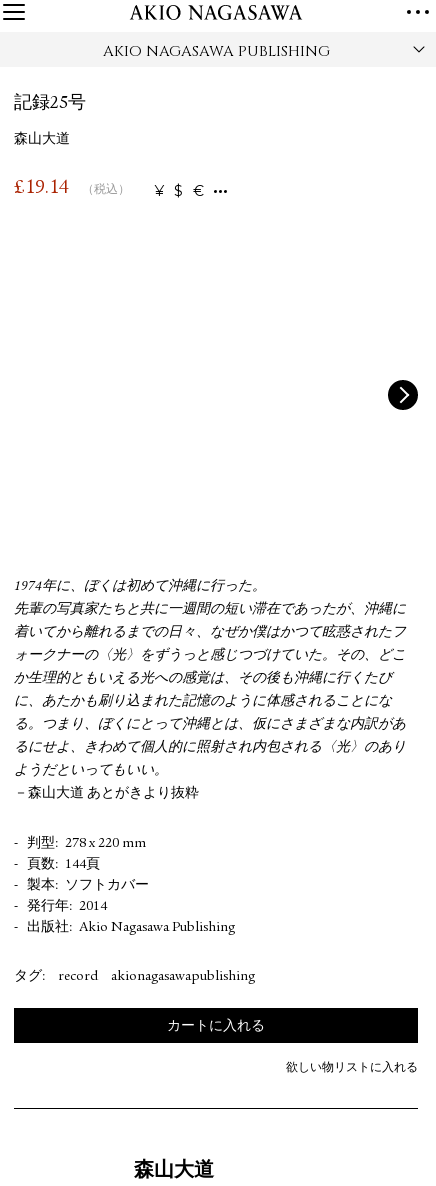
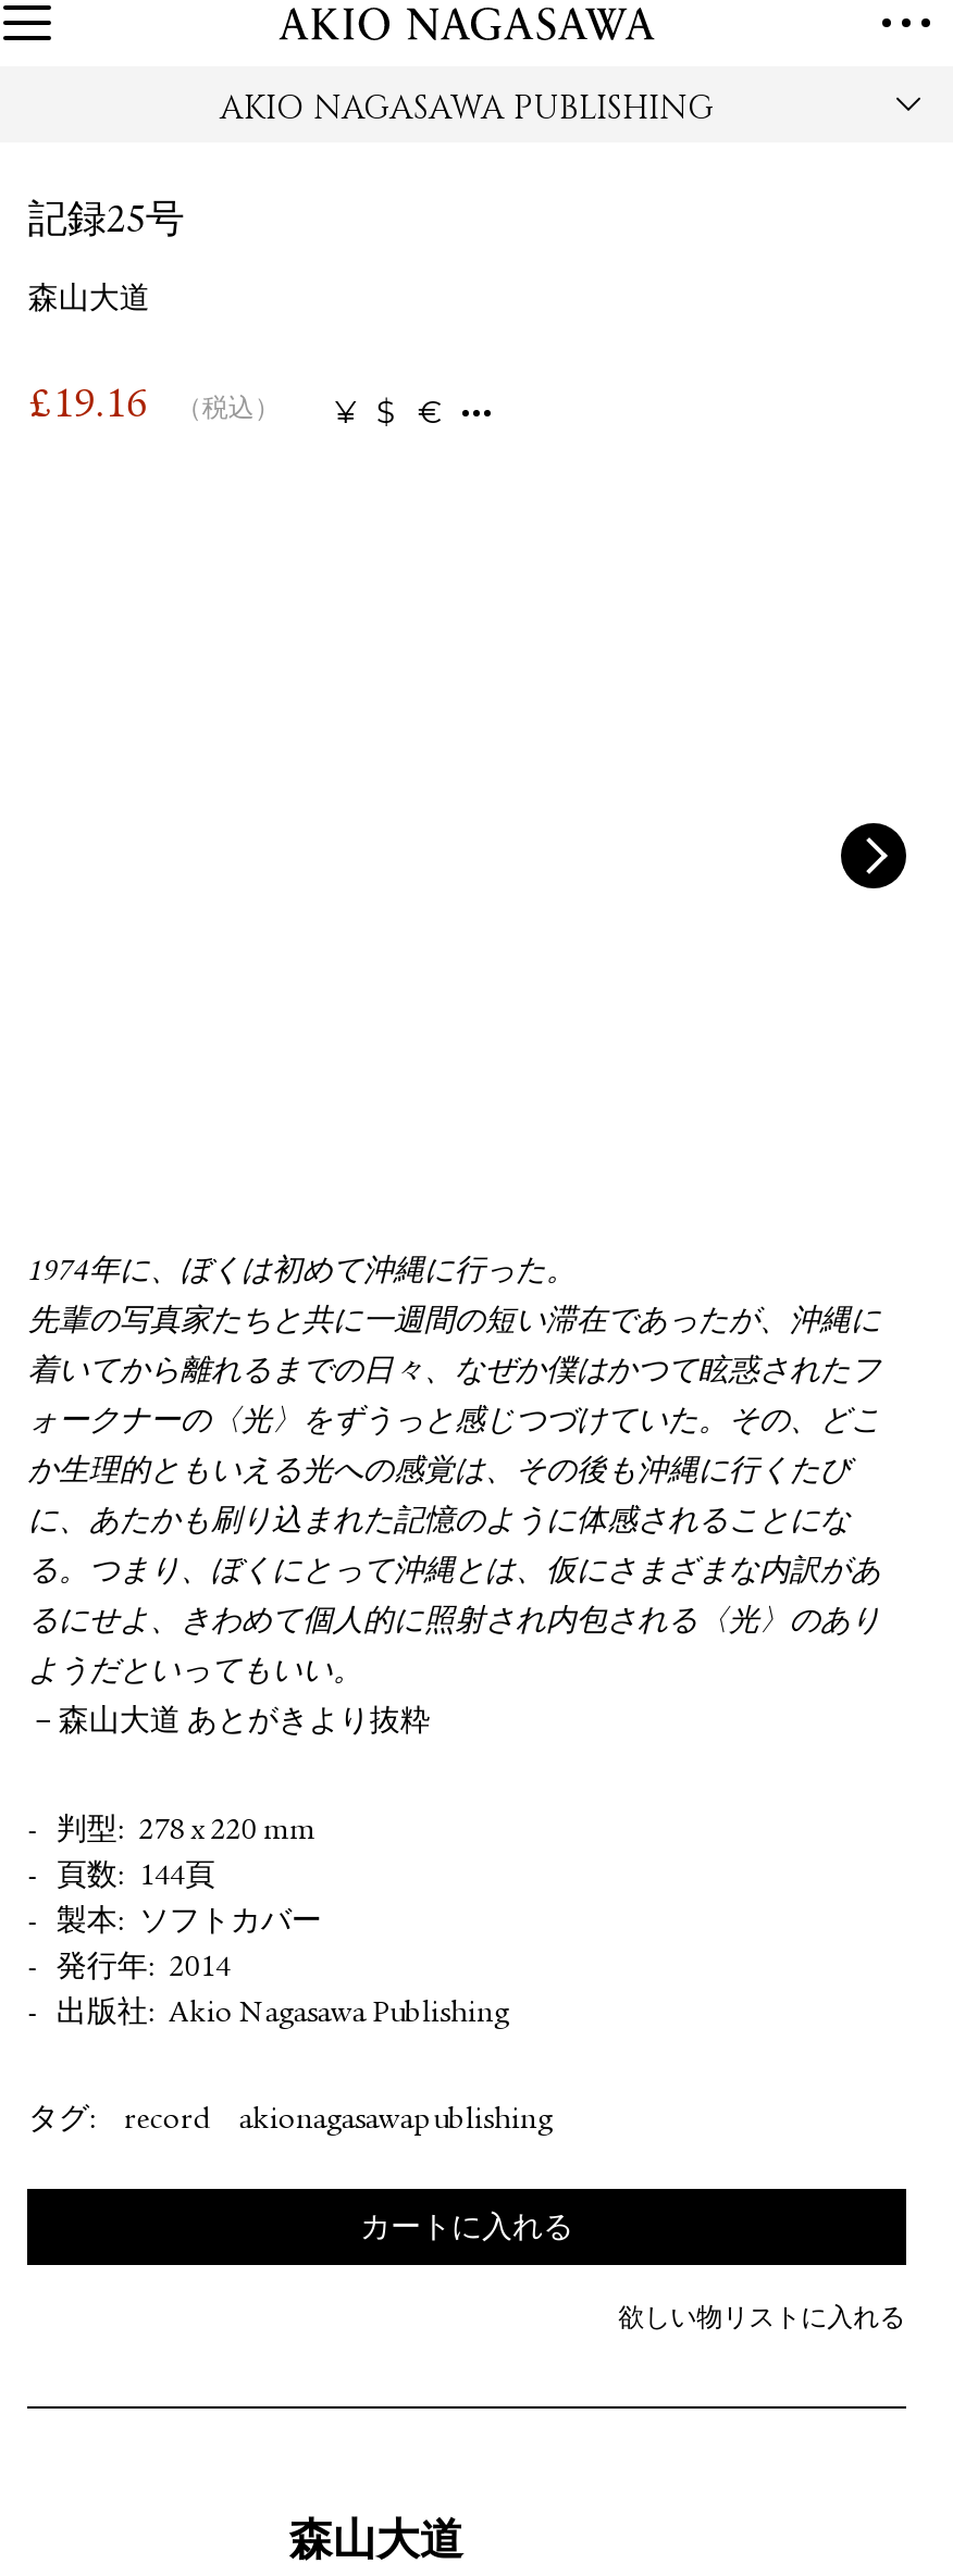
[14,179,130,199] £19.14 （税込） -> [28,386,280,430] £19.16 （税込）

